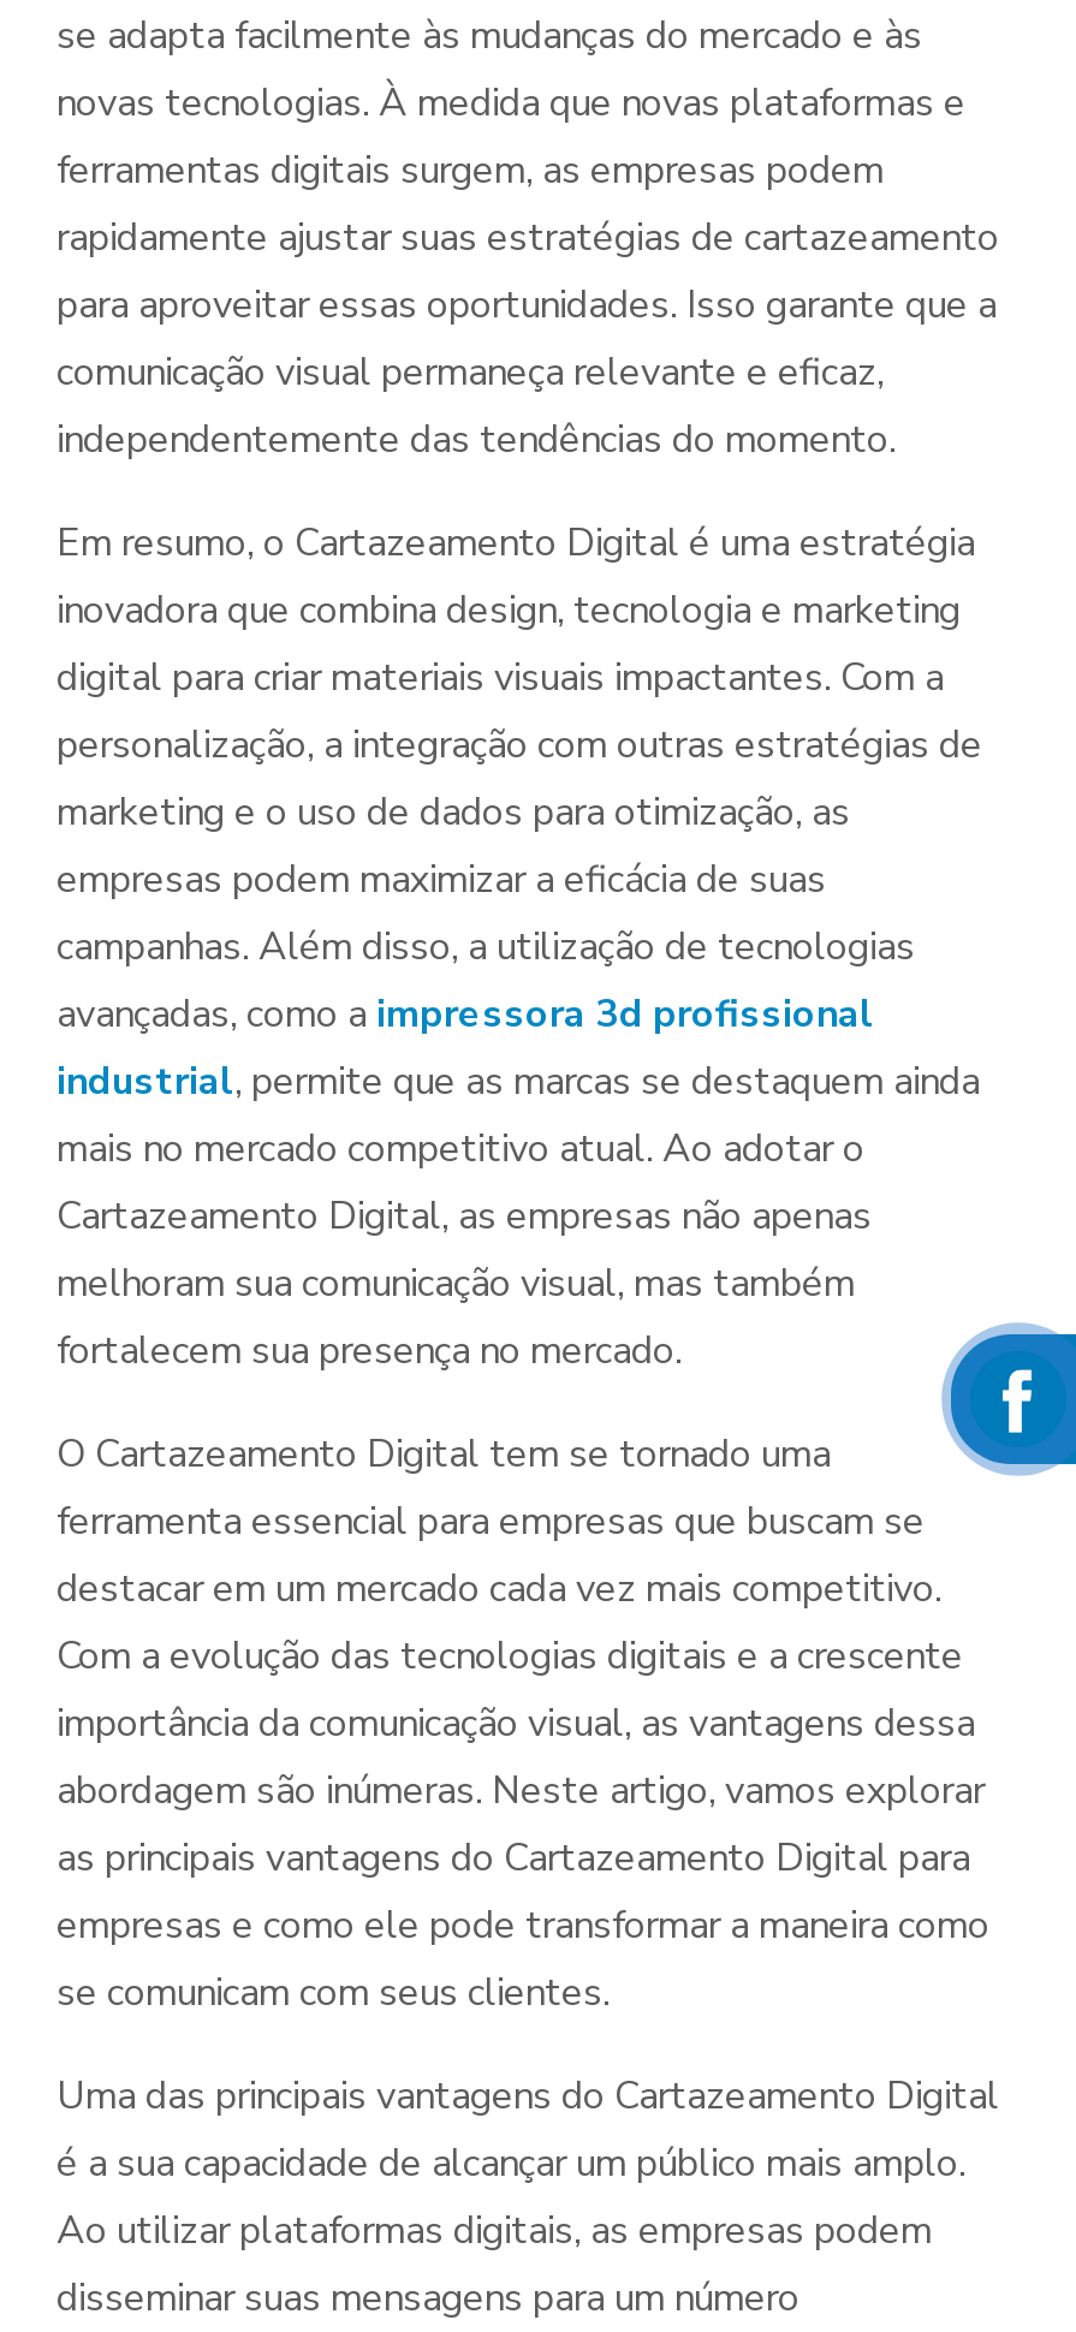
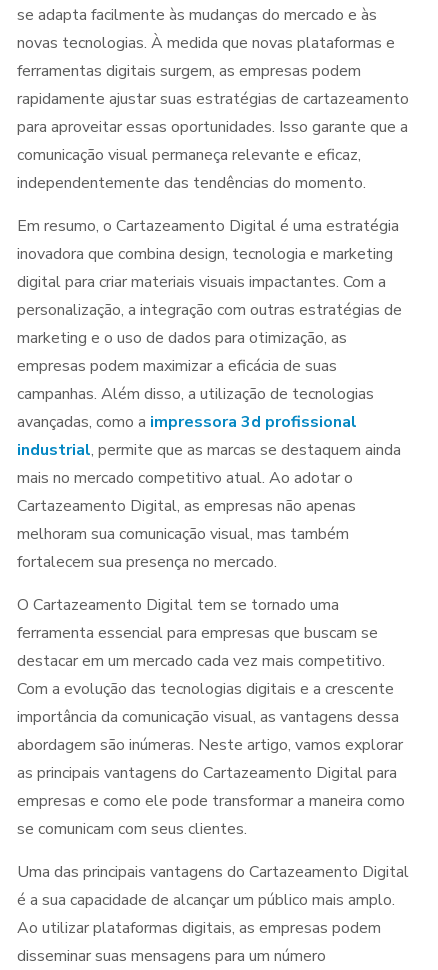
[939,1320,1069,1479] [image] -> none

